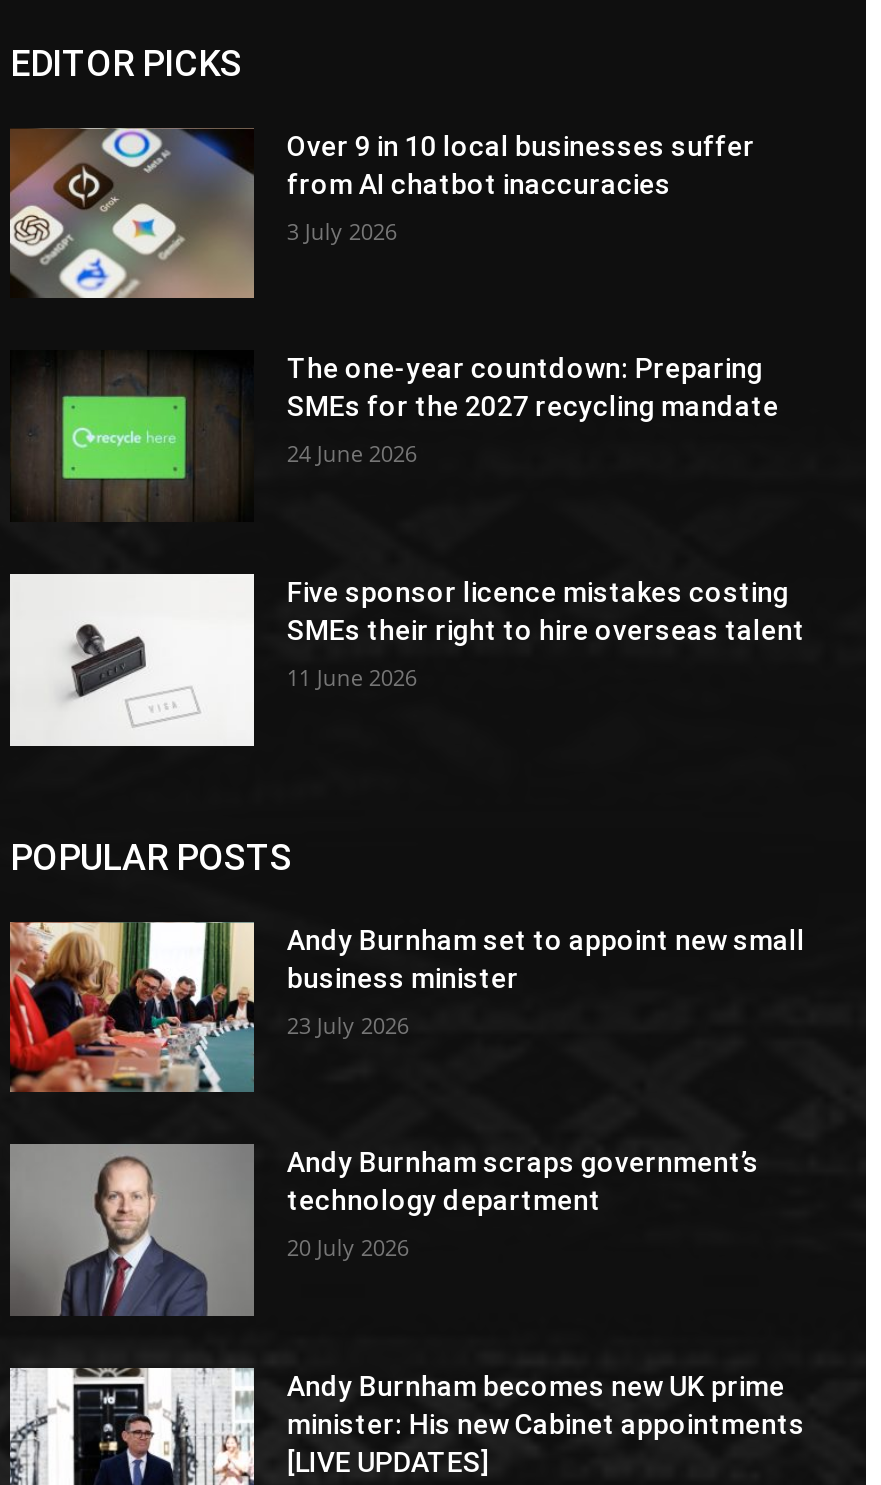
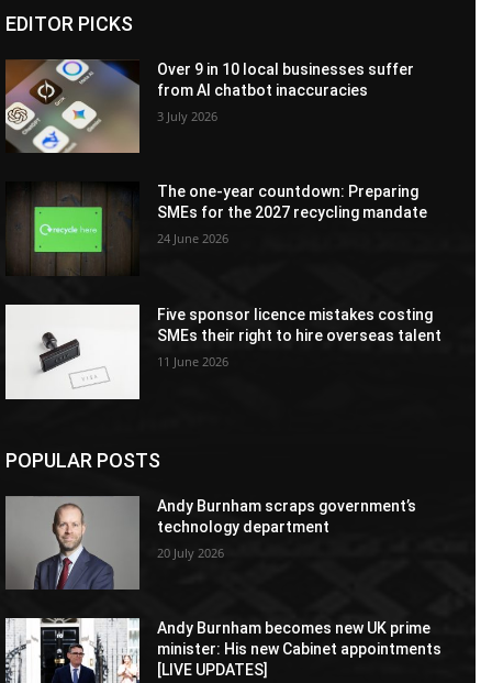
[8,922,805,1094] [image] | Andy Burnham set to appoint new small | business minister | 23 July 2026 -> none

